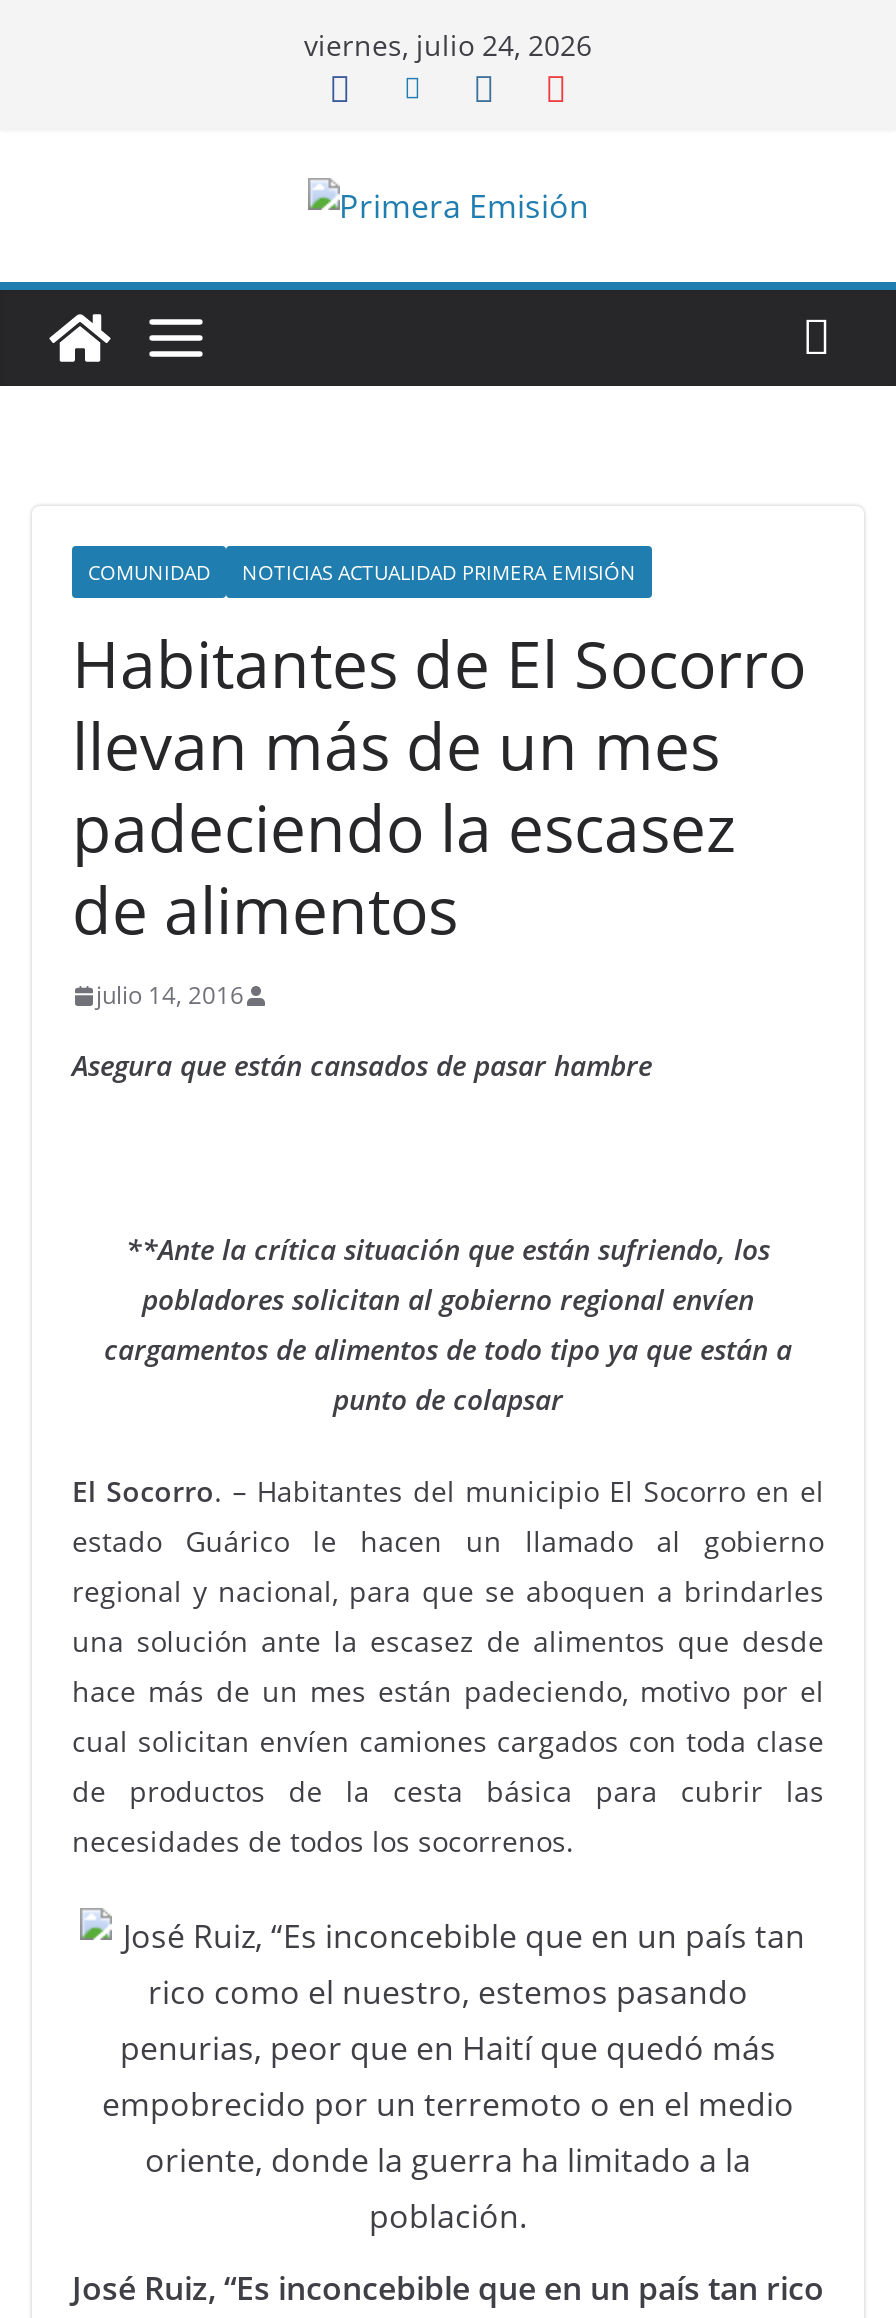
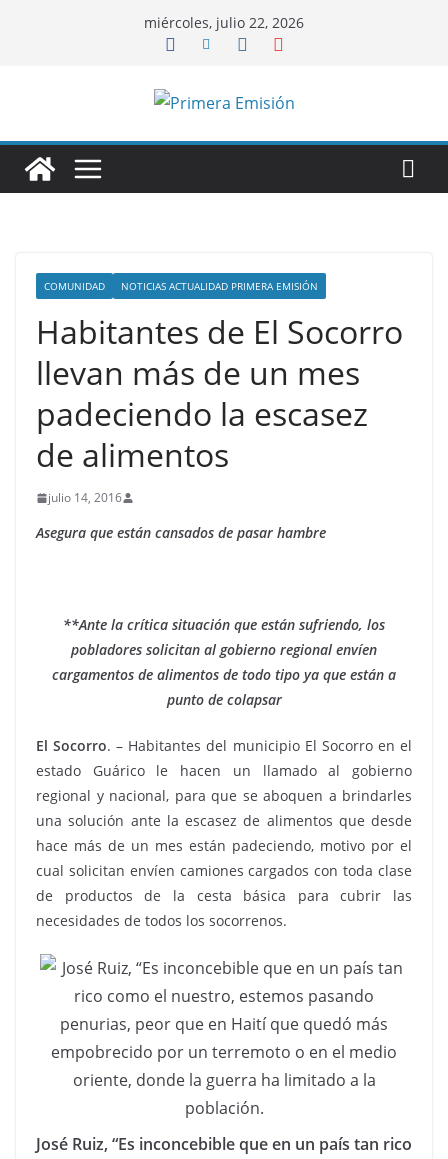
[304,26,592,64] viernes, julio 24, 2026 -> [144,13,304,32] miércoles, julio 22, 2026

